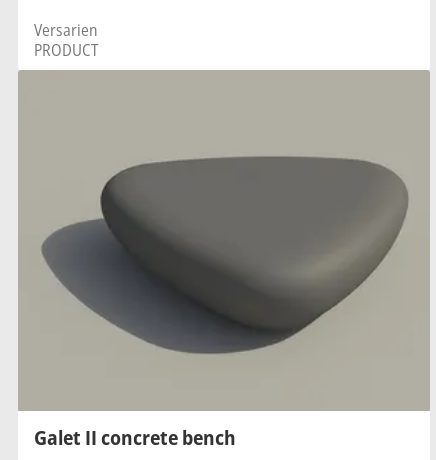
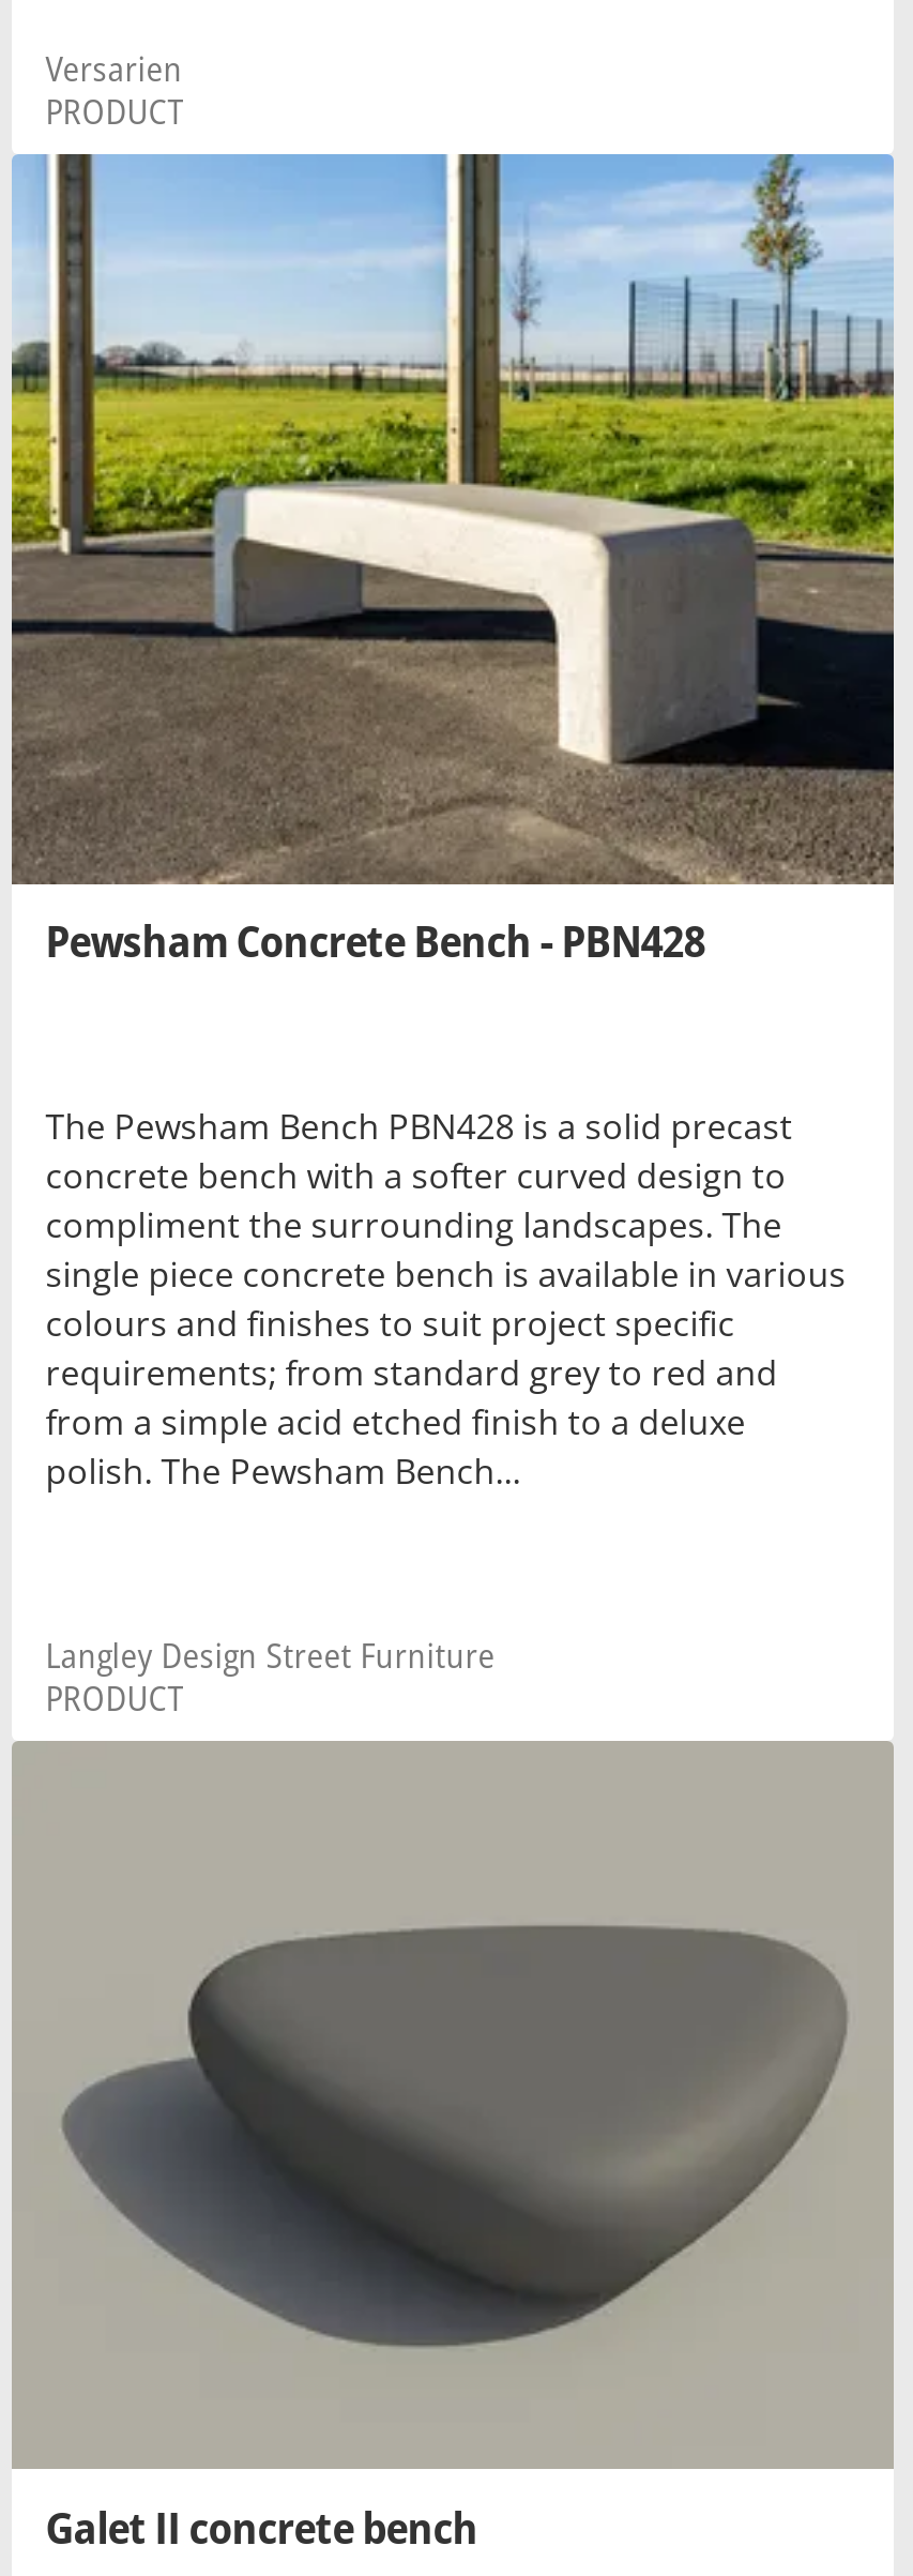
none -> [12,154,894,1495] [image] | Pewsham Concrete Bench - PBN428 | The Pewsham Bench PBN428 is a solid precast | concrete bench with a softer curved design to | compliment the surrounding landscapes. The | single piece concrete bench is available in various | colours and finishes to suit project specific | requirements; from standard grey to red and | from a simple acid etched finish to a deluxe | polish. The Pewsham Bench...
none -> [46,1631,495,1721] Langley Design Street Furniture | PRODUCT

